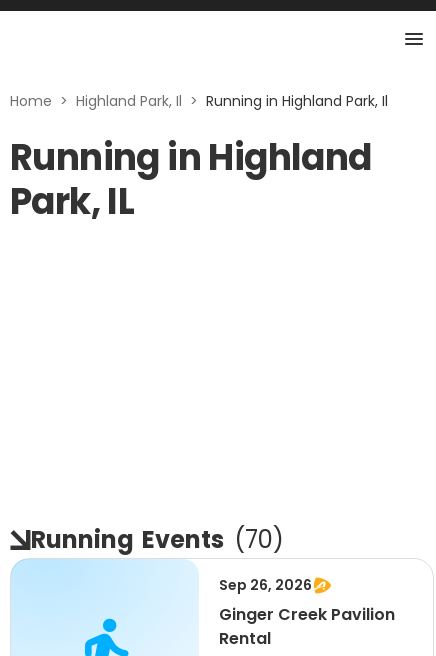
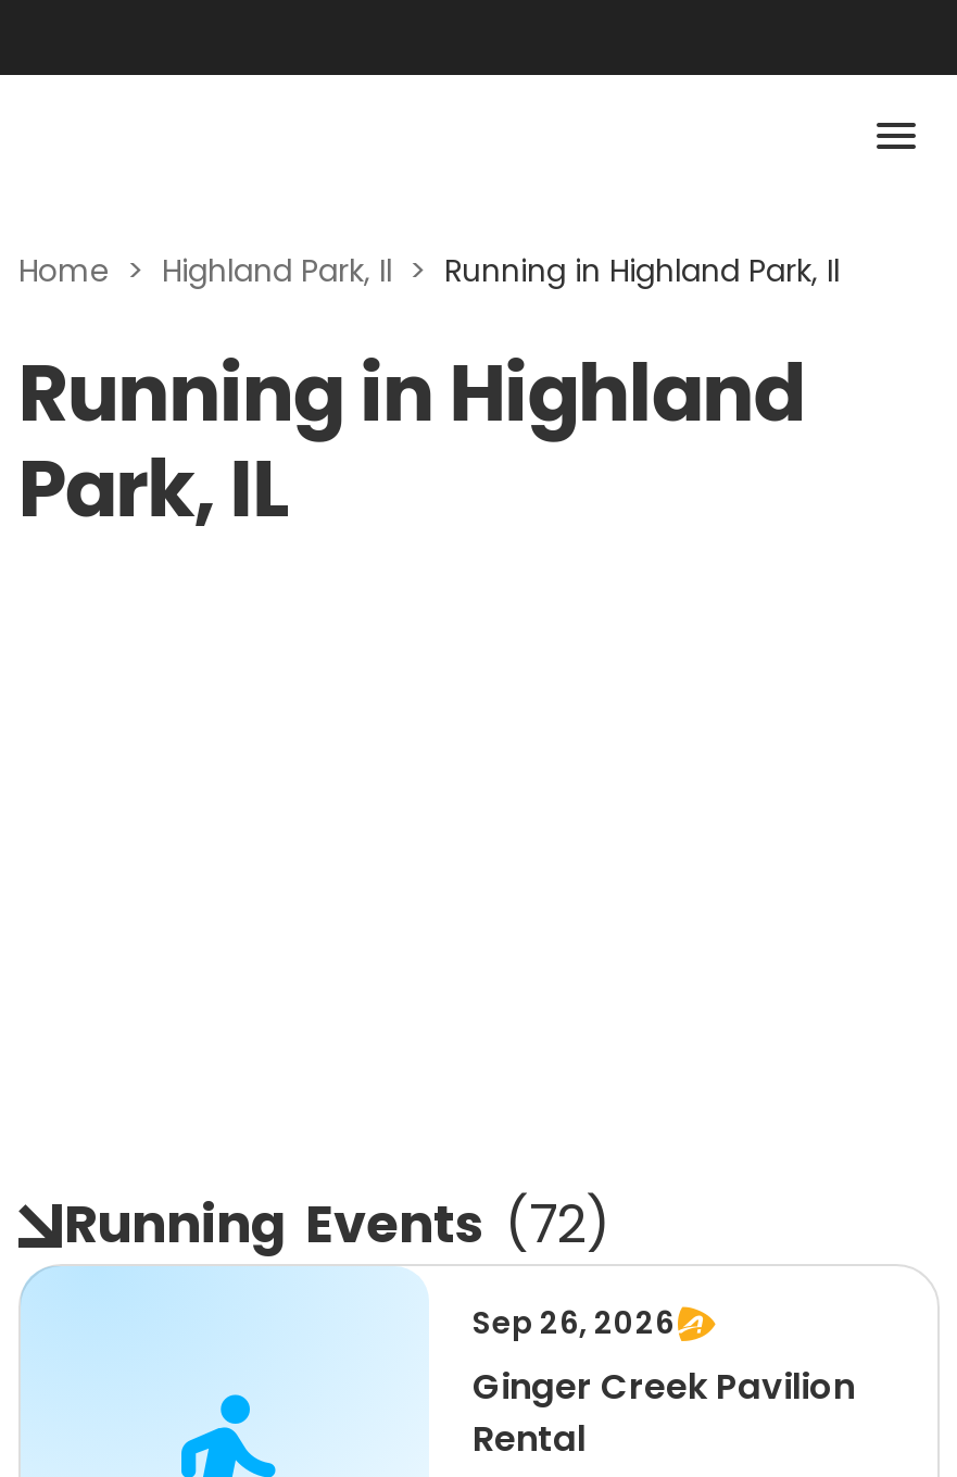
[31,523,284,556] Running Events (70) -> [64,1188,609,1260] Running Events (72)

